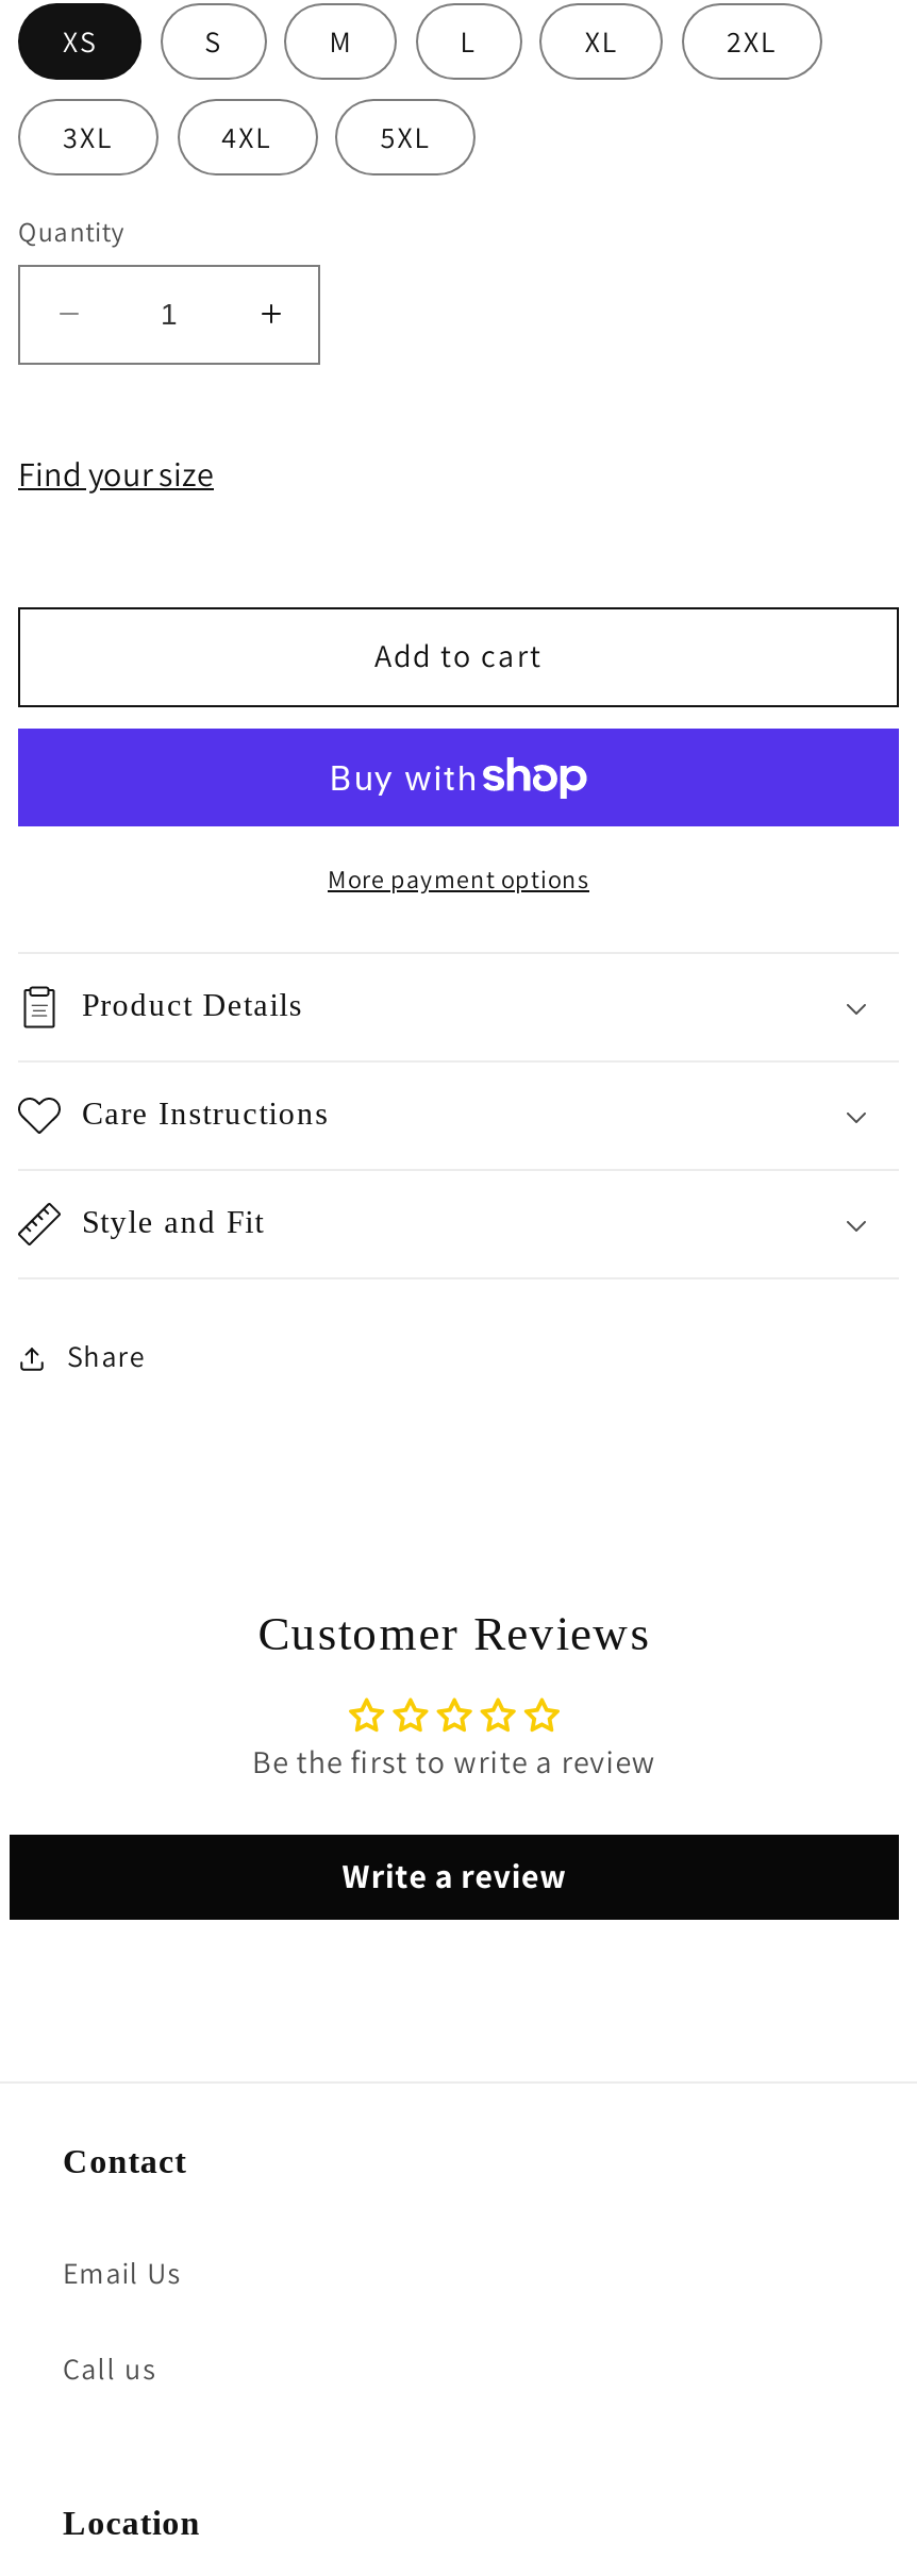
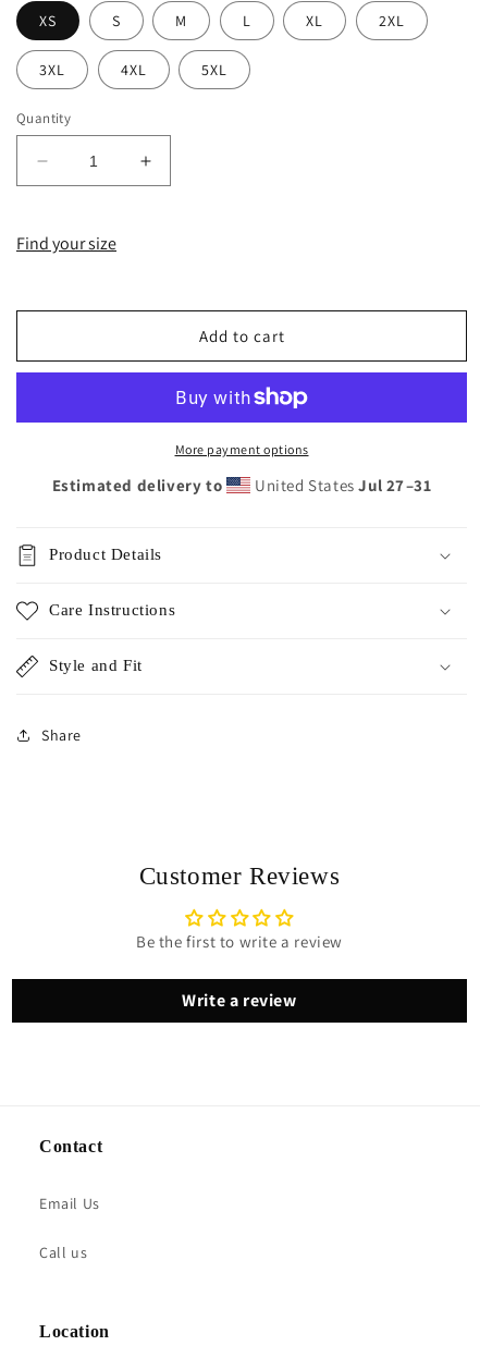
none -> [52,475,431,496] Estimated delivery to | United States Jul 27–31

